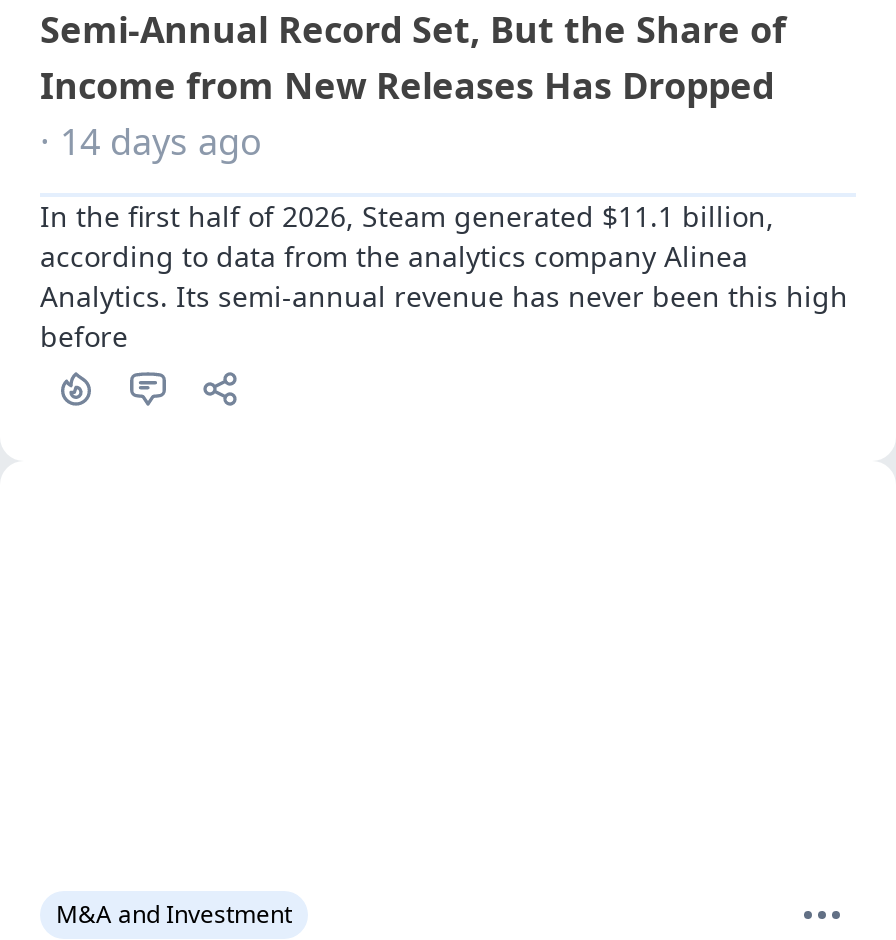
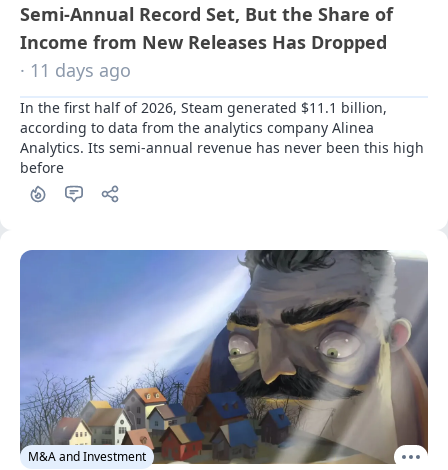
[40,116,262,164] · 14 days ago -> [20,58,131,82] · 11 days ago
none -> [19,249,429,465] [image]

